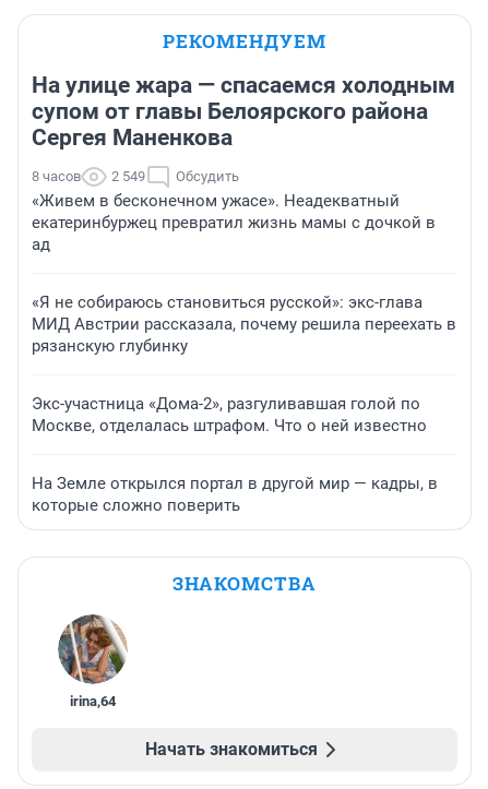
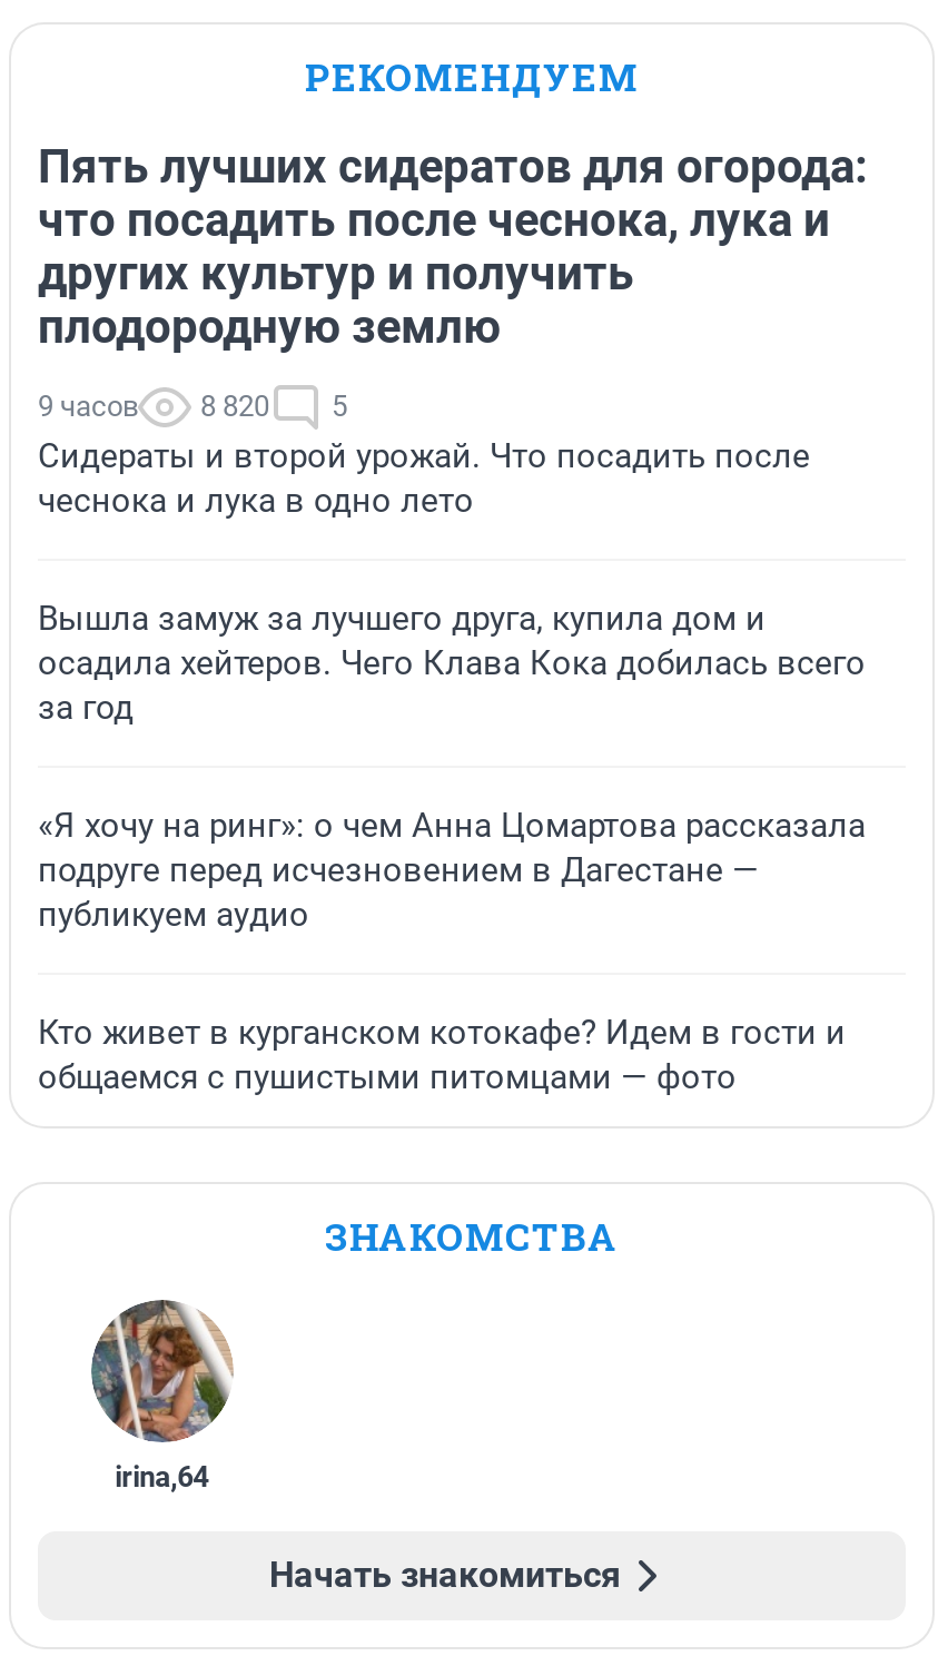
[32,72,455,151] На улице жара — спасаемся холодным | супом от главы Белоярского района | Сергея Маненкова -> [38,141,868,355] Пять лучших сидератов для огорода: | что посадить после чеснока, лука и | других культур и получить | плодородную землю
[32,168,436,255] 8 часов | 2 549 | Обсудить | «Живем в бесконечном ужасе». Неадекватный | екатеринбуржец превратил жизнь мамы с дочкой в | ад -> [38,390,810,522] 9 часов | 8 820 | 5 | Сидераты и второй урожай. Что посадить после | чеснока и лука в одно лето
[32,293,456,356] «Я не собираюсь становиться русской»: экс-глава | МИД Австрии рассказала, почему решила переехать в | рязанскую глубинку -> [38,599,866,729] Вышла замуж за лучшего друга, купила дом и | осадила хейтеров. Чего Клава Кока добилась всего | за год
[32,394,427,436] Экс-участница «Дома-2», разгуливавшая голой по | Москве, отделалась штрафом. Что о ней известно -> [38,806,866,936] «Я хочу на ринг»: о чем Анна Цомартова рассказала | подруге перед исчезновением в Дагестане — | публикуем аудио
[32,474,438,515] На Земле открылся портал в другой мир — кадры, в | которые сложно поверить -> [38,1013,846,1098] Кто живет в курганском котокафе? Идем в гости и | общаемся с пушистыми питомцами — фото

